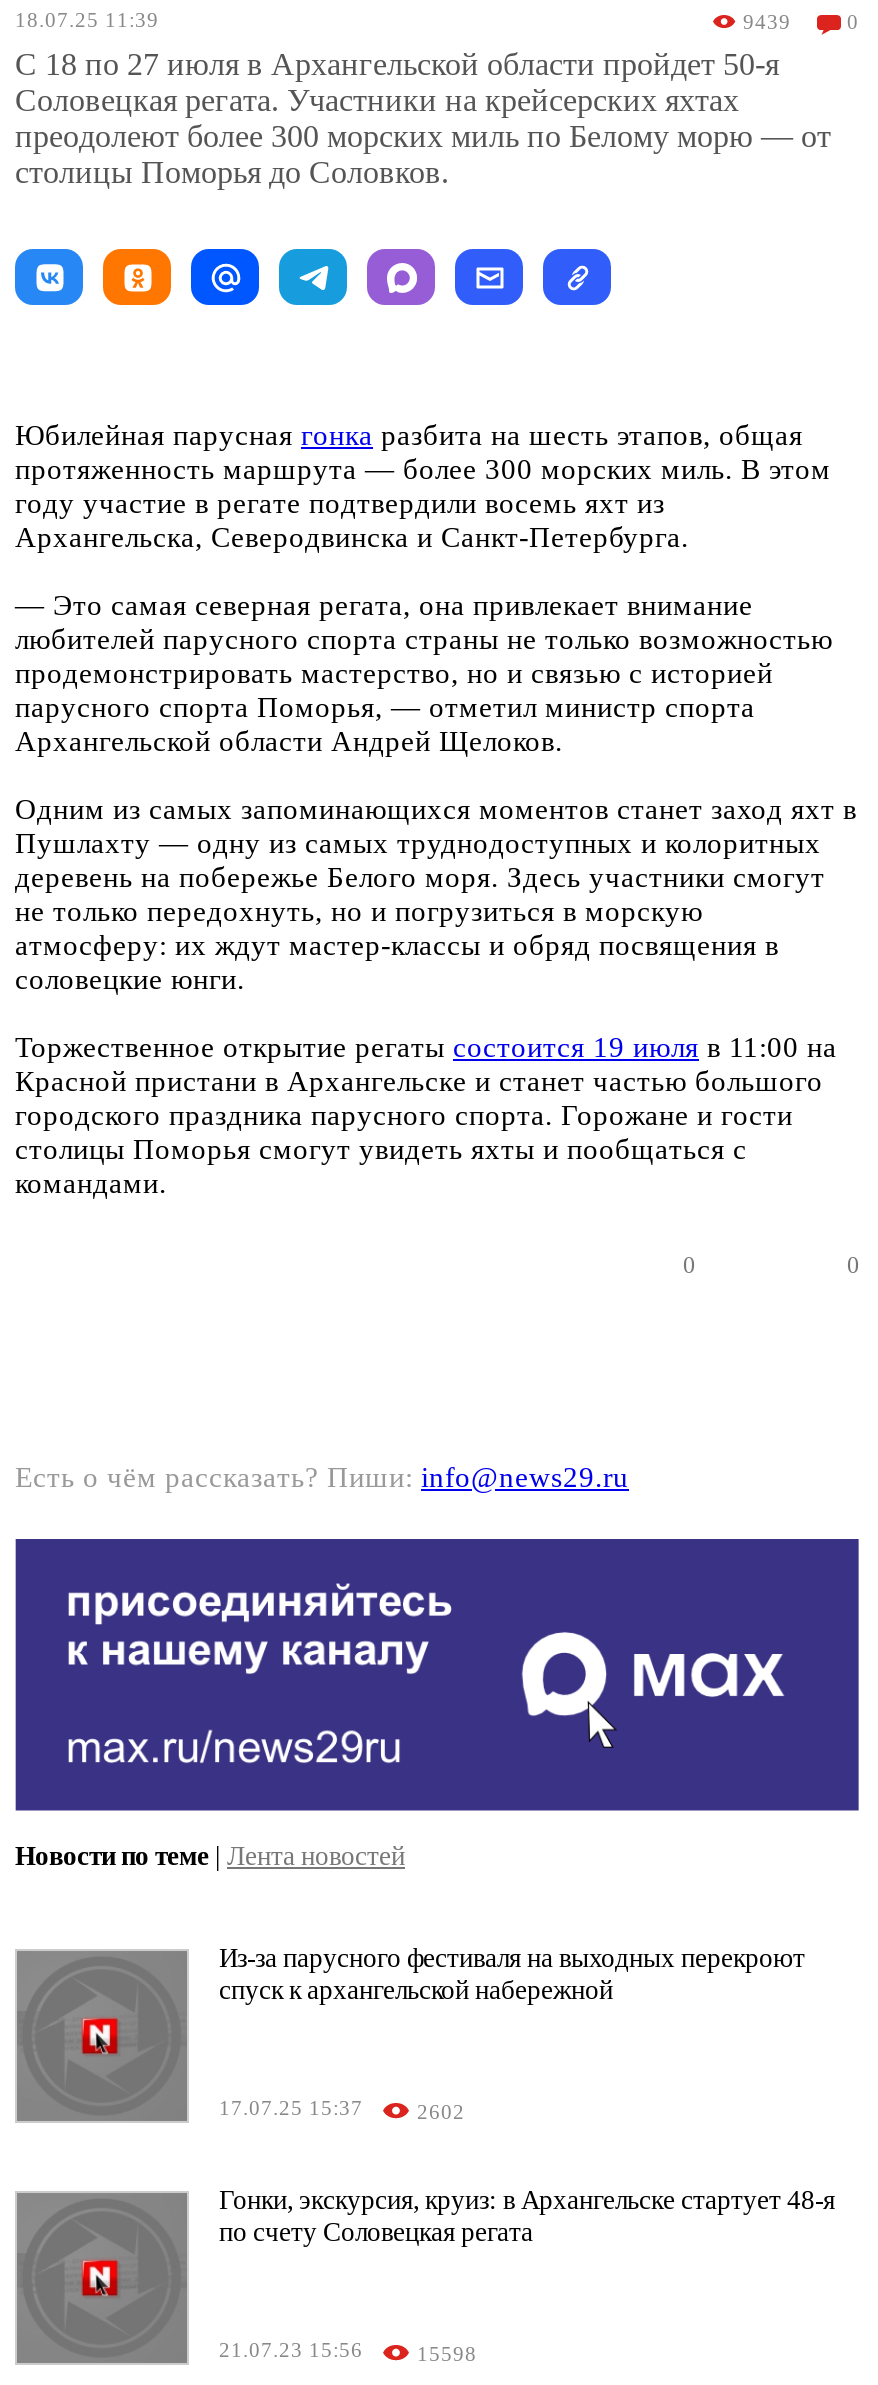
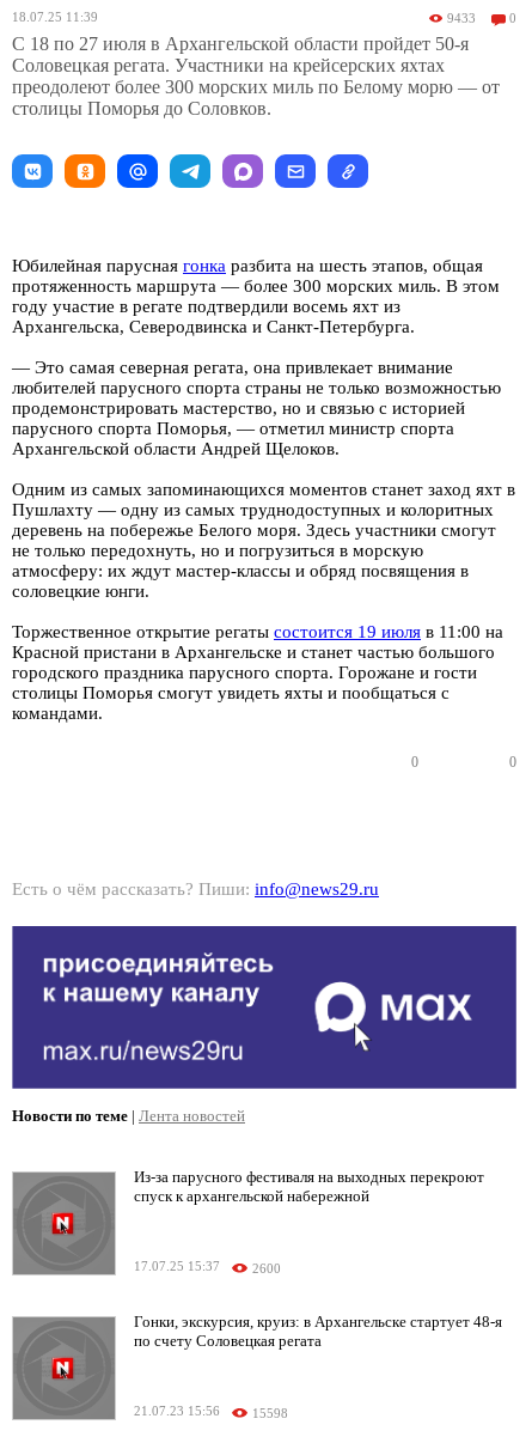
[737,11,859,33] 9439 0 -> [444,12,516,25] 9433 0
[411,2101,465,2123] 2602 -> [249,1262,281,1275] 2600

